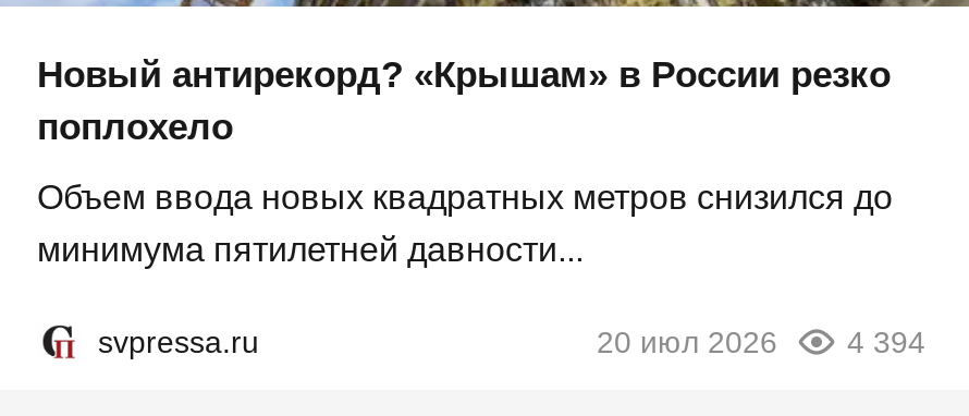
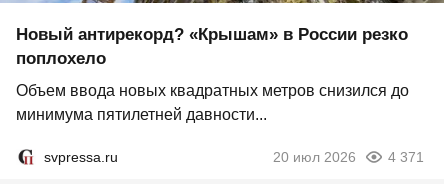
[597,324,925,359] 20 июл 2026 4 394 -> [273,149,424,165] 20 июл 2026 4 371

